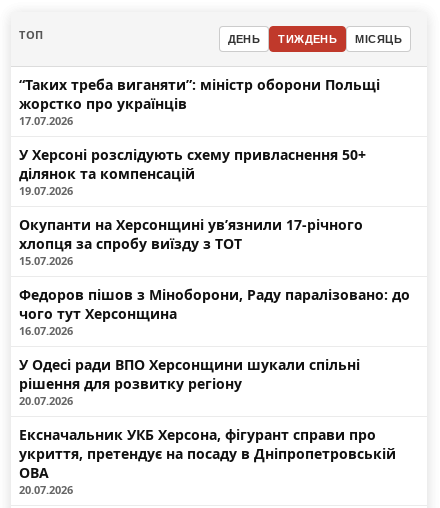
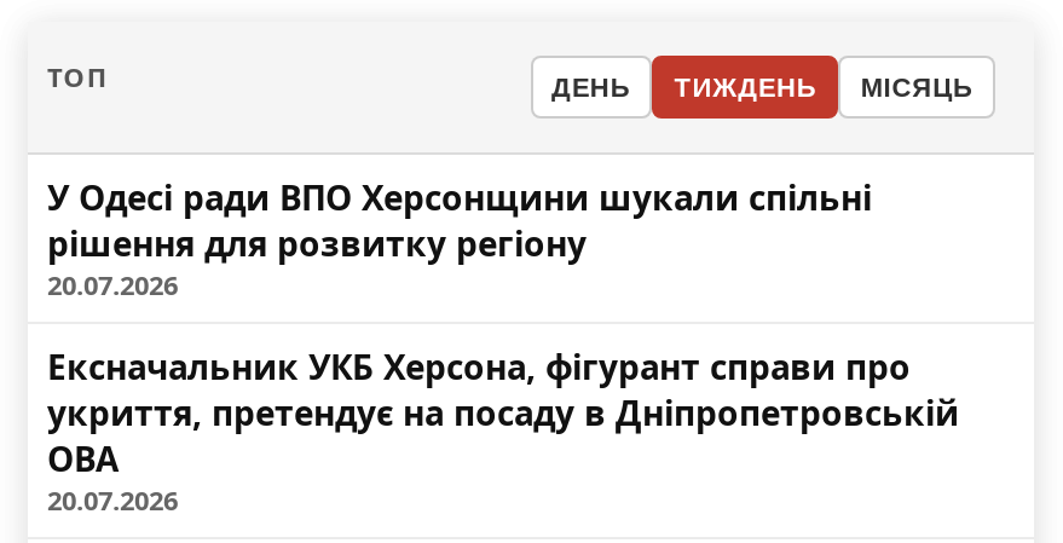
[19,75,410,338] “Таких треба виганяти”: міністр оборони Польщі | жорстко про українців | 17.07.2026 | У Херсоні розслідують схему привласнення 50+ | ділянок та компенсацій | 19.07.2026 | Окупанти на Херсонщині ув’язнили 17-річного | хлопця за спробу виїзду з ТОТ | 15.07.2026 | Федоров пішов з Міноборони, Раду паралізовано: до | чого тут Херсонщина | 16.07.2026 -> none

